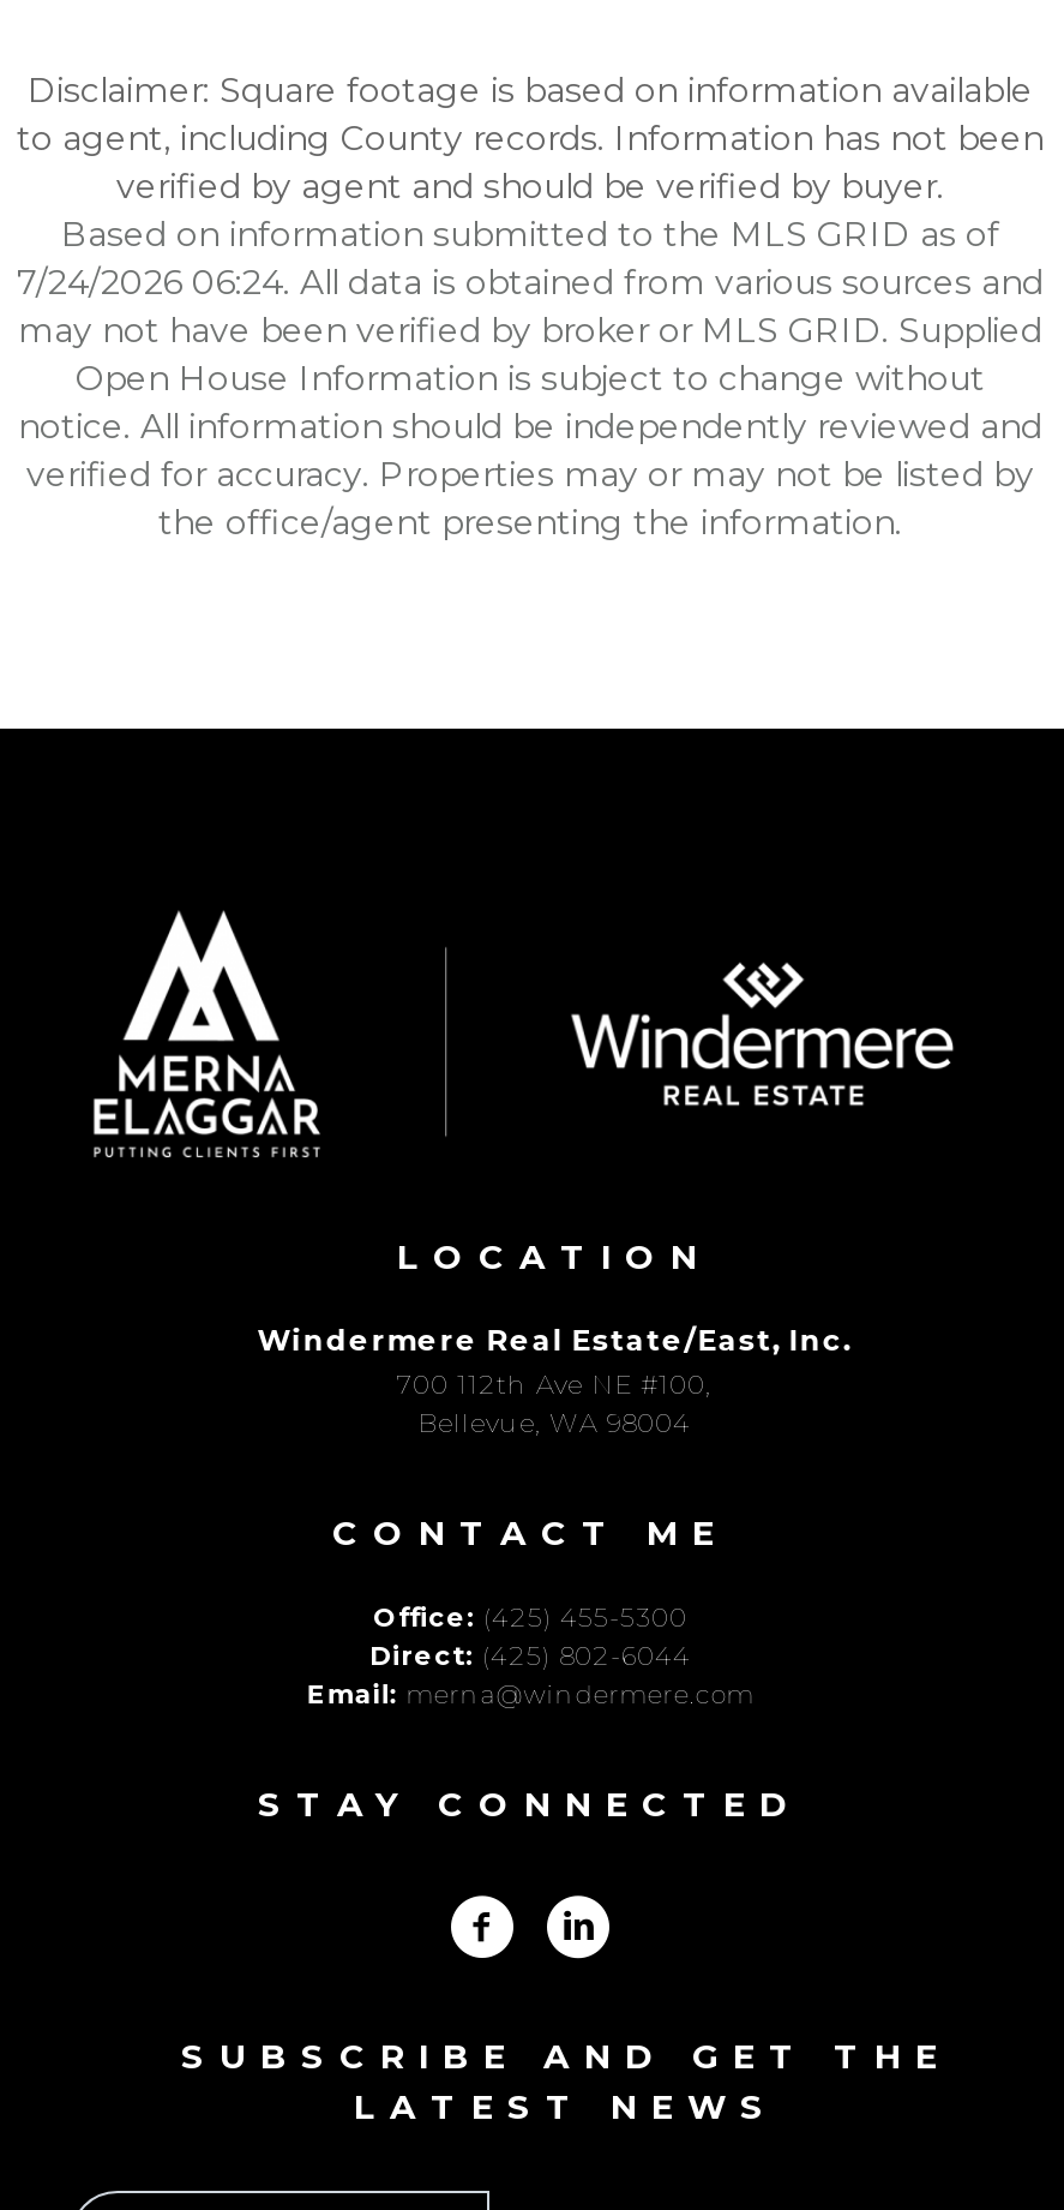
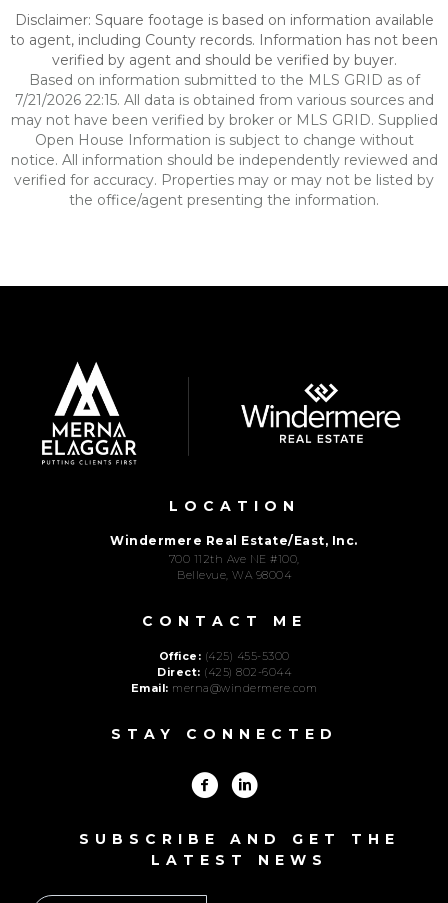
[17,260,1044,304] 7/24/2026 06:24. All data is obtained from various sources and -> [14,91,433,109] 7/21/2026 22:15. All data is obtained from various sources and

